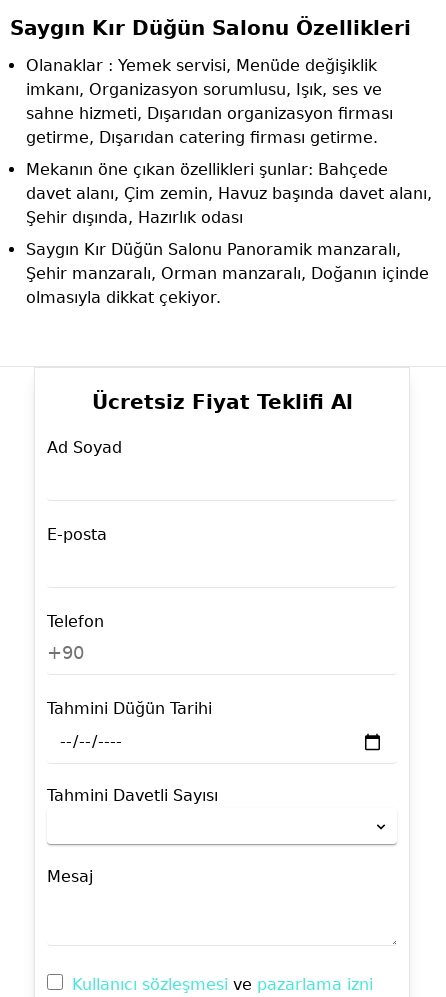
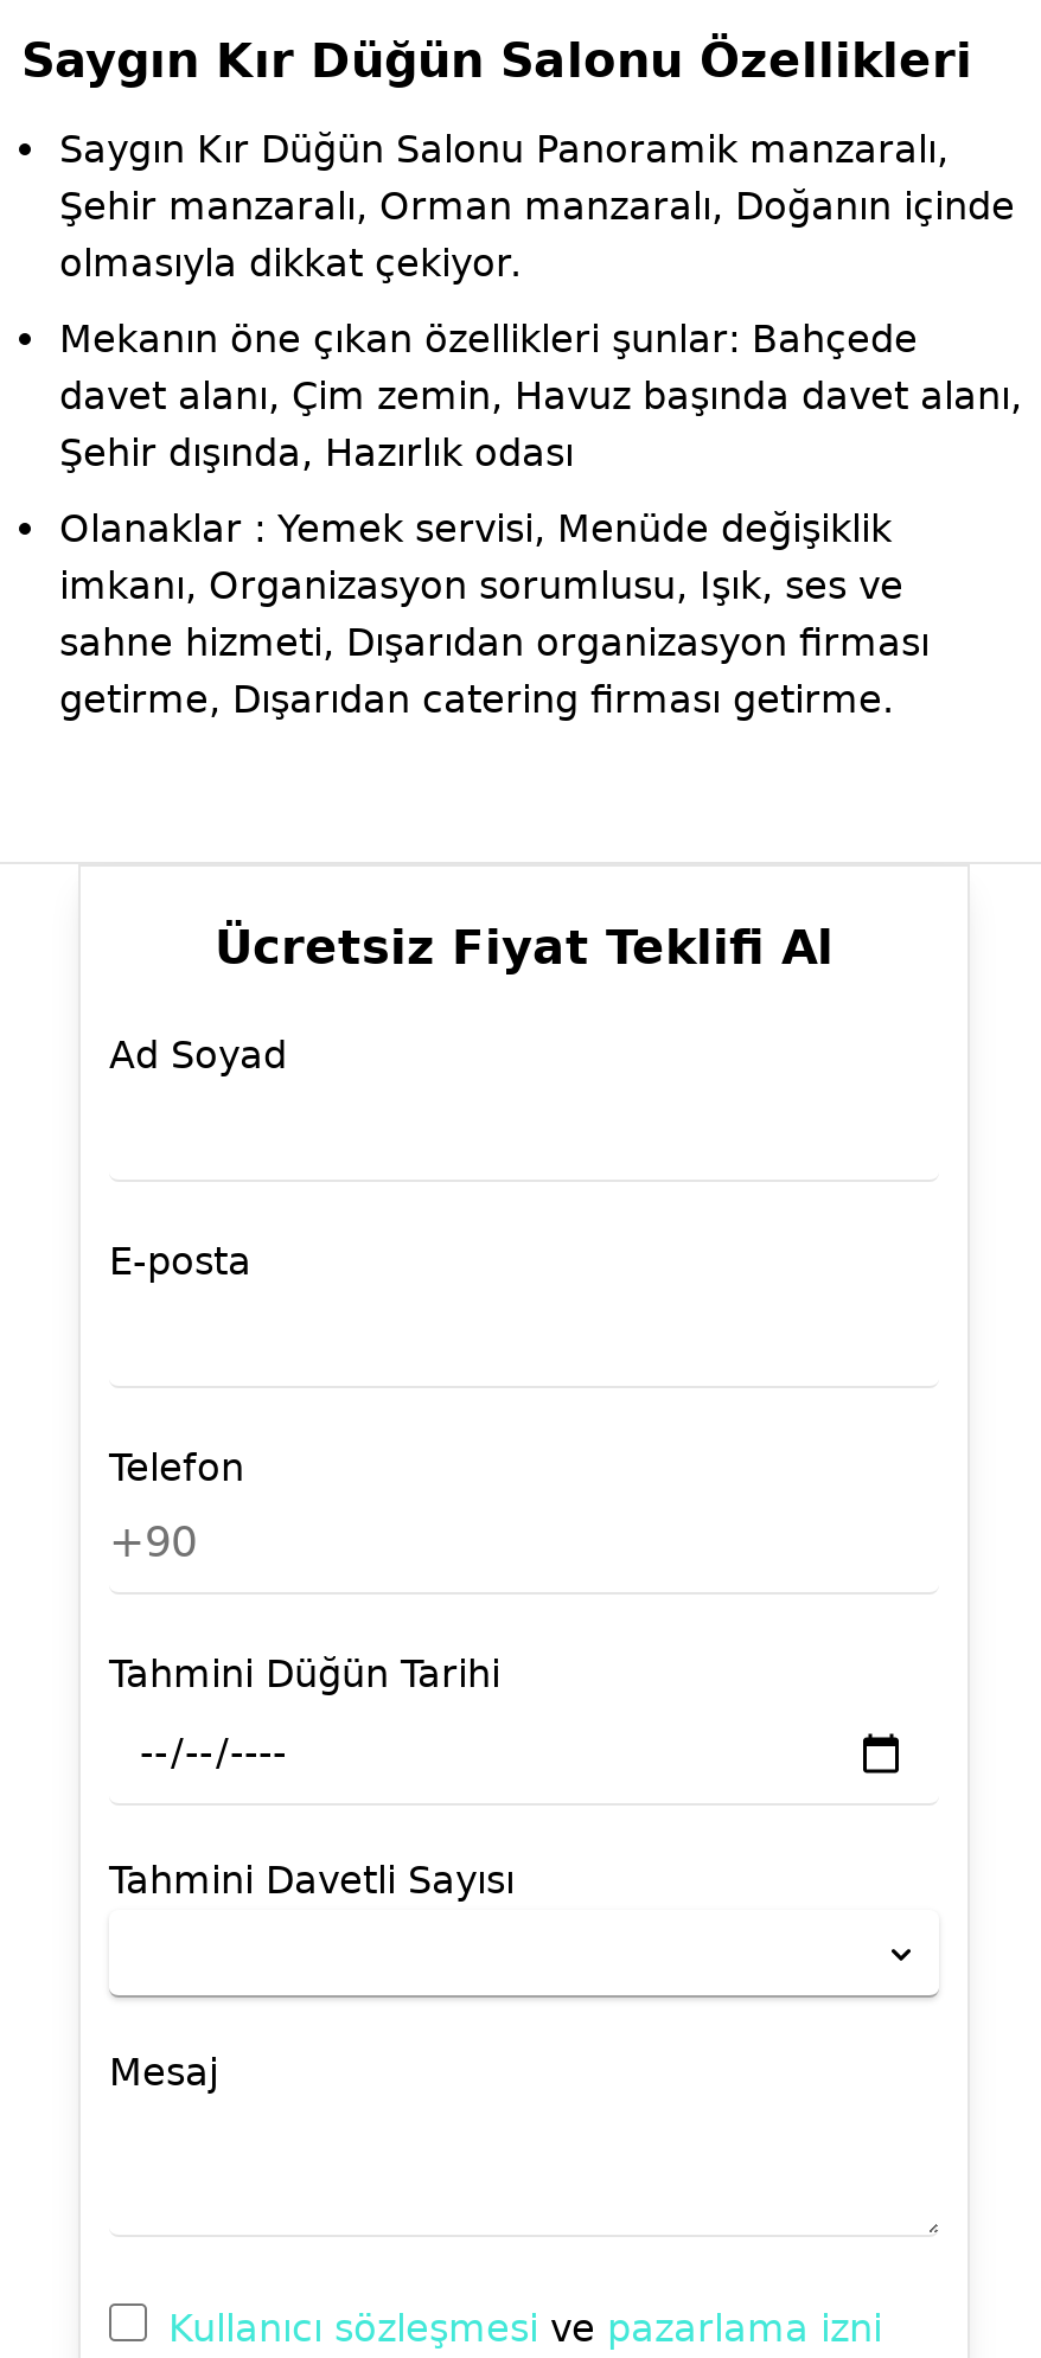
moved [26,56,393,147] -> [59,506,930,722]: Olanaklar : Yemek servisi, Menüde değişiklik | imkanı, Organizasyon sorumlusu, Işık, ses ve | sahne hizmeti, Dışarıdan organizasyon firması | getirme, Dışarıdan catering firması getirme.
moved [26,160,432,307] -> [59,127,1022,475]: Mekanın öne çıkan özellikleri şunlar: Bahçede | davet alanı, Çim zemin, Havuz başında davet alanı, | Şehir dışında, Hazırlık odası | Saygın Kır Düğün Salonu Panoramik manzaralı, | Şehir manzaralı, Orman manzaralı, Doğanın içinde | olmasıyla dikkat çekiyor.

